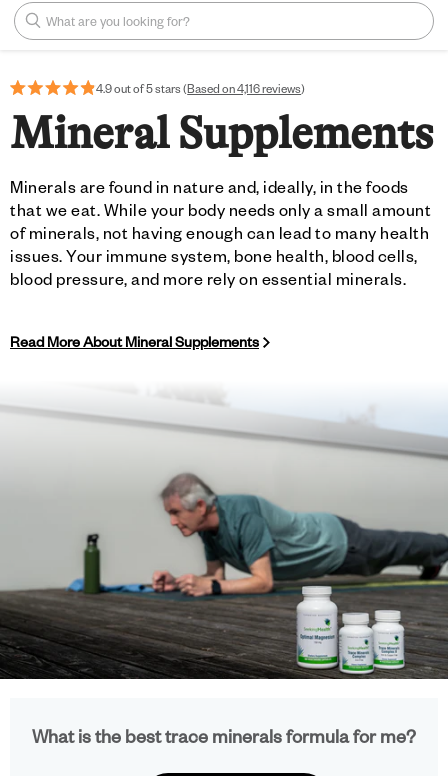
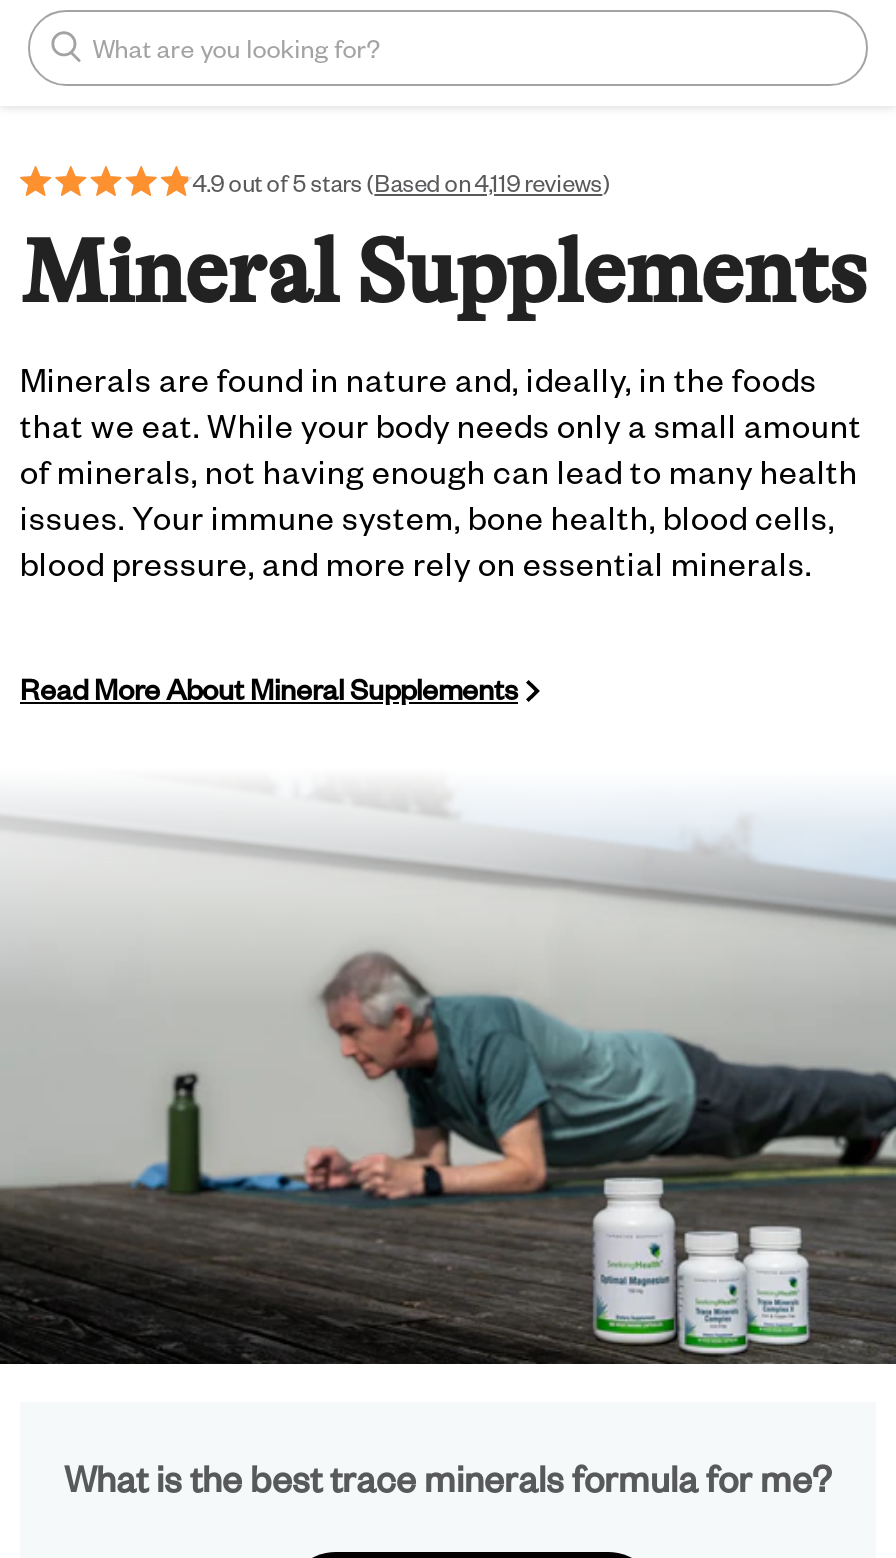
[96,81,305,96] 4.9 out of 5 stars (Based on 4,116 reviews) -> [192,168,610,198] 4.9 out of 5 stars (Based on 4,119 reviews)

